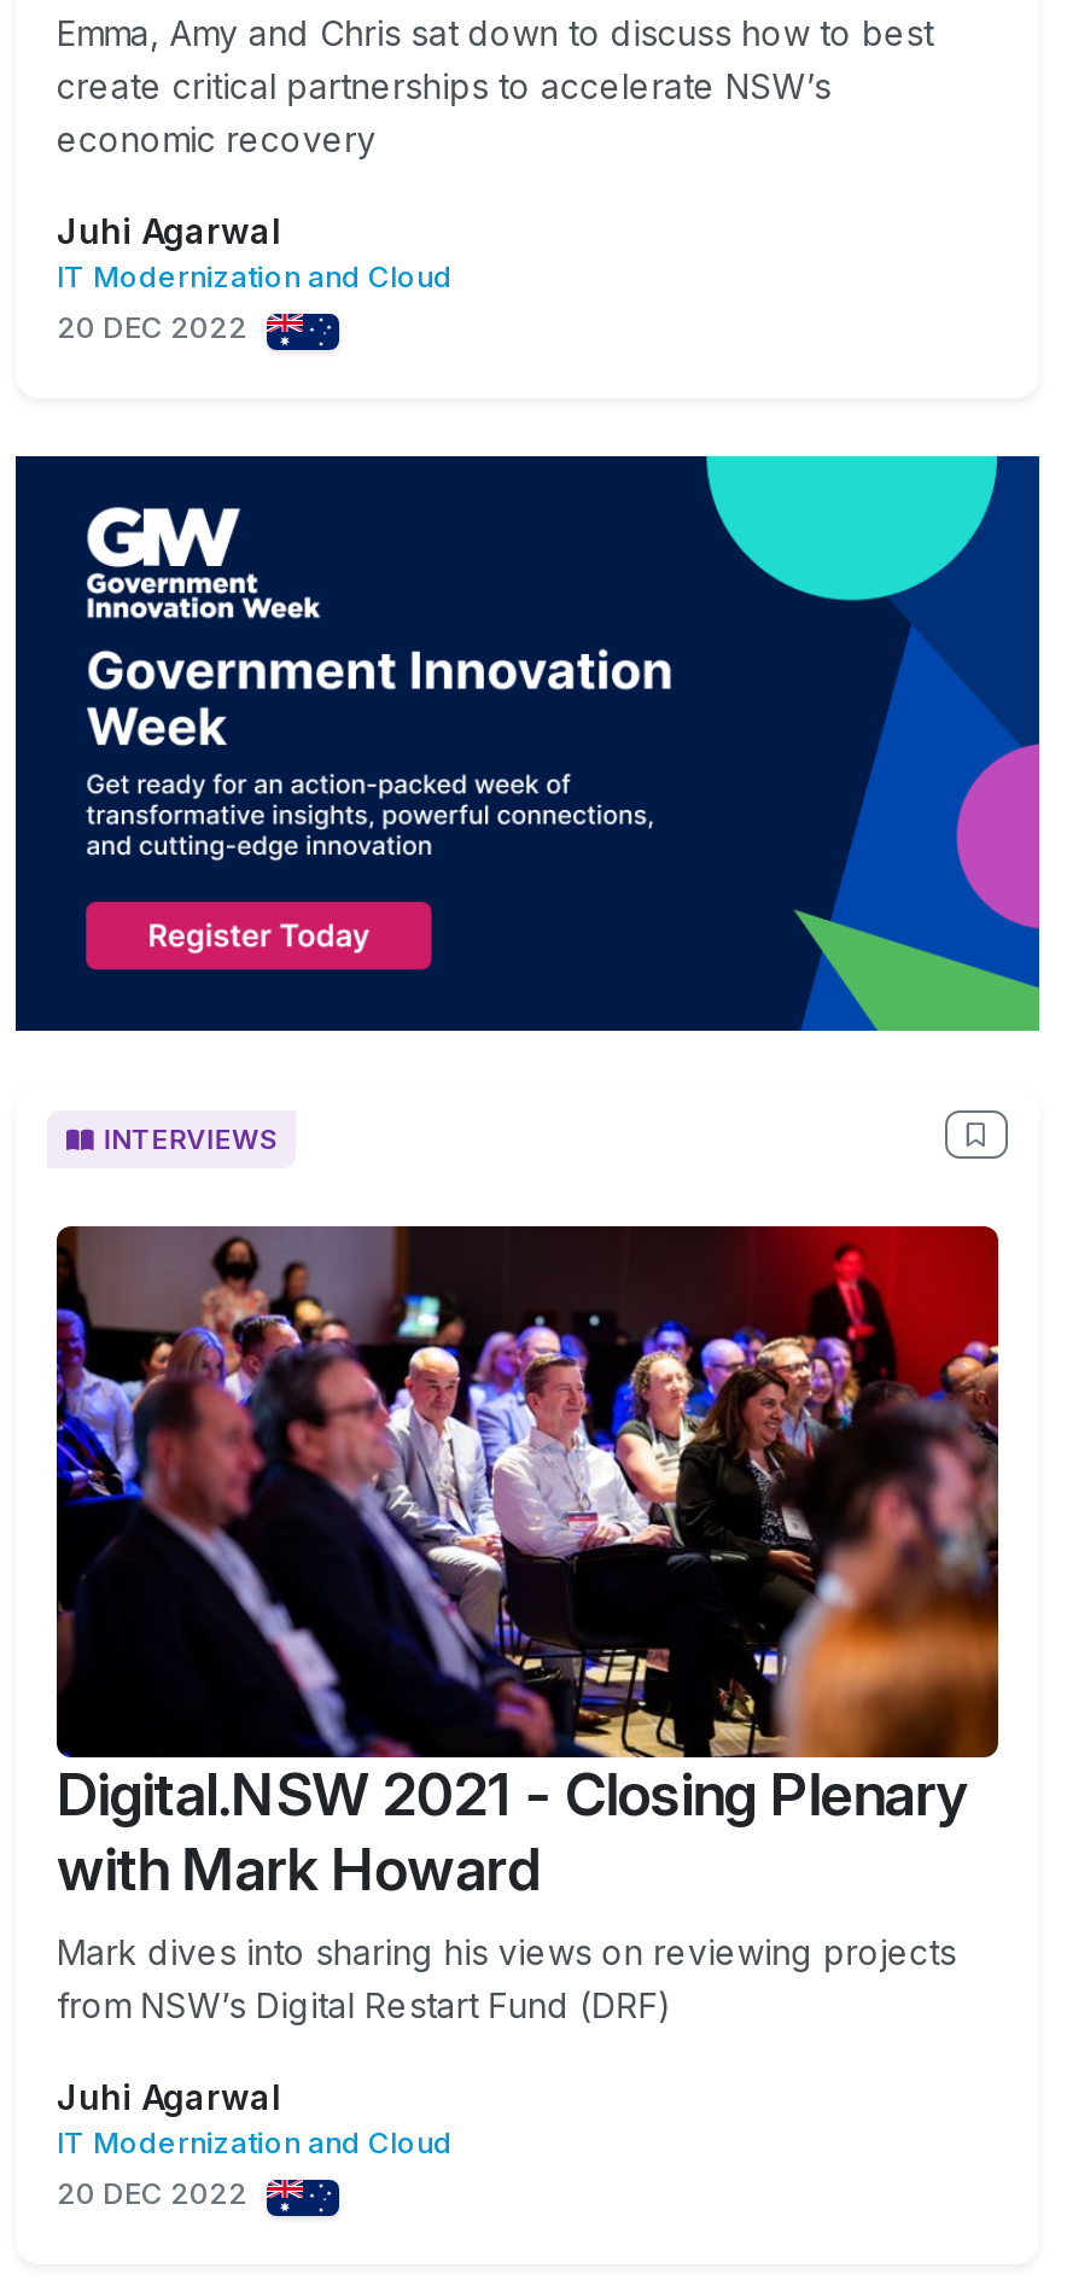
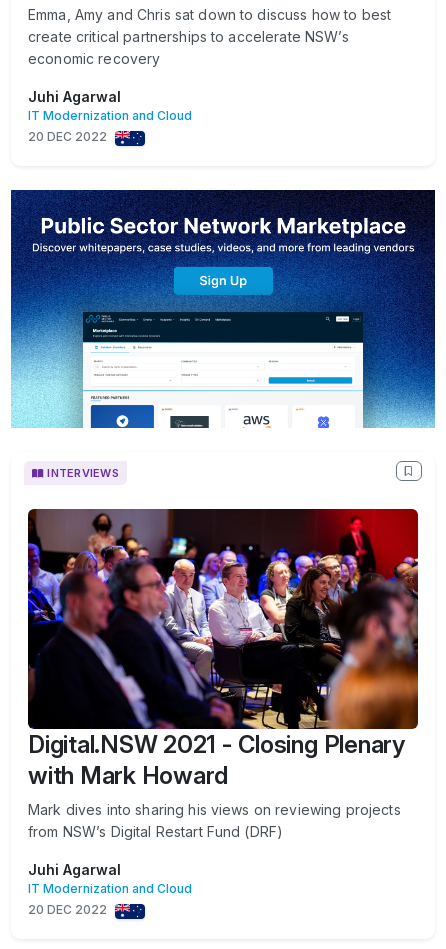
[13,454,1042,1033] [image] -> [10,189,436,429] [image]

